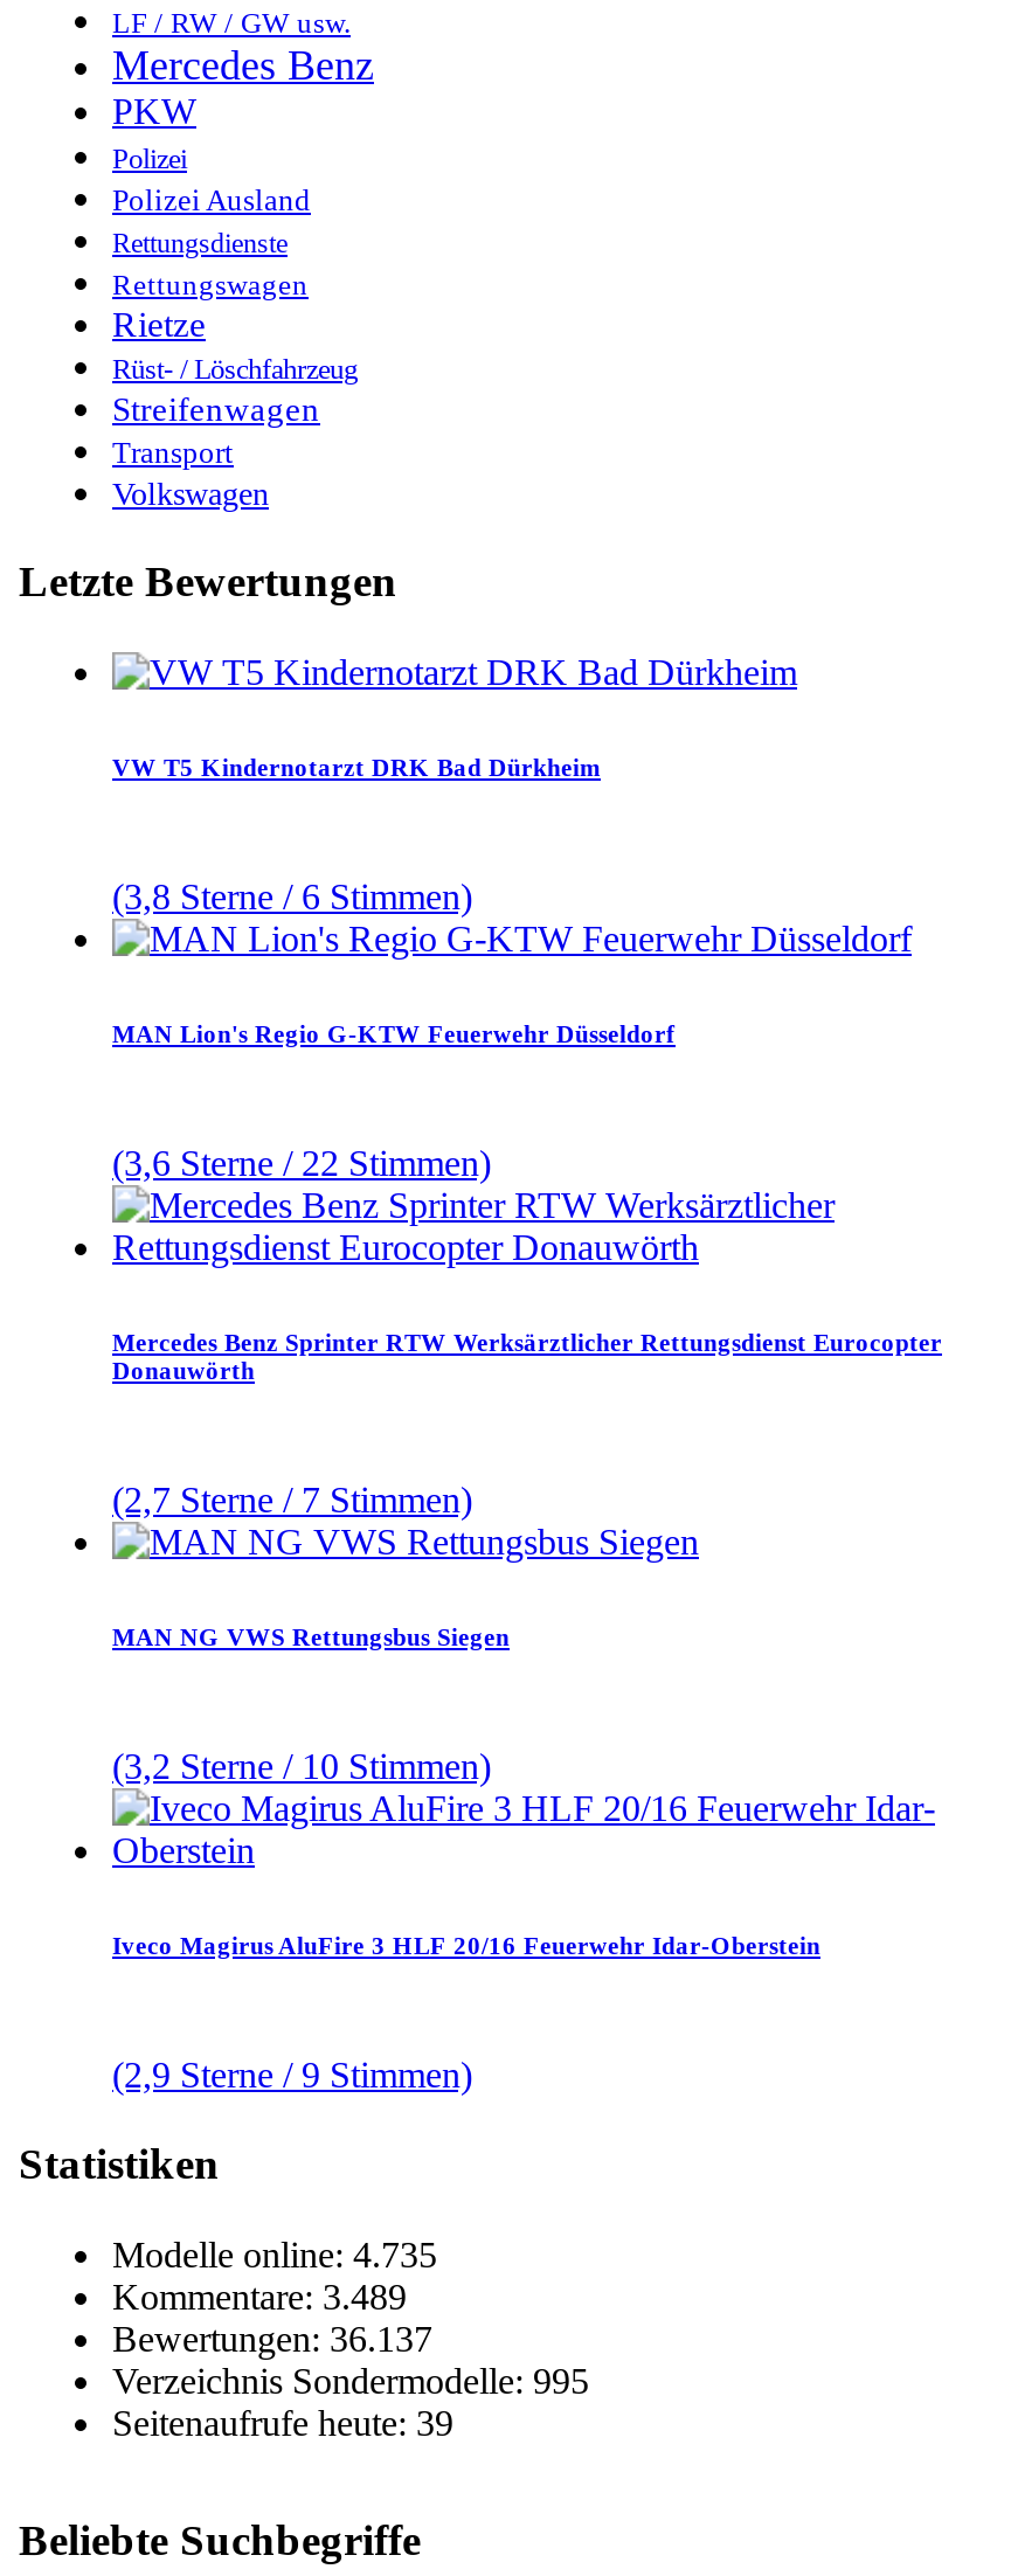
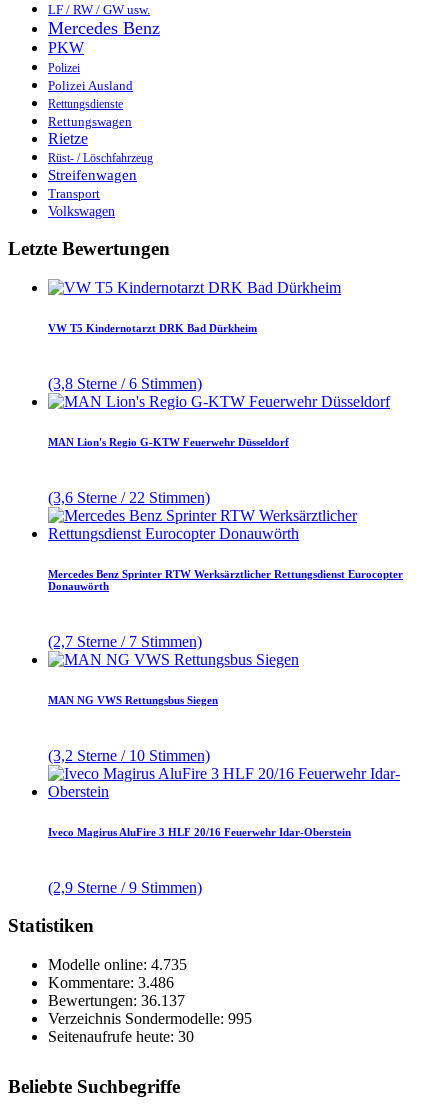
[112,2277,407,2317] Kommentare: 3.489 -> [48,974,174,991] Kommentare: 3.486
[112,2403,453,2443] Seitenaufrufe heute: 39 -> [48,1028,194,1045] Seitenaufrufe heute: 30

